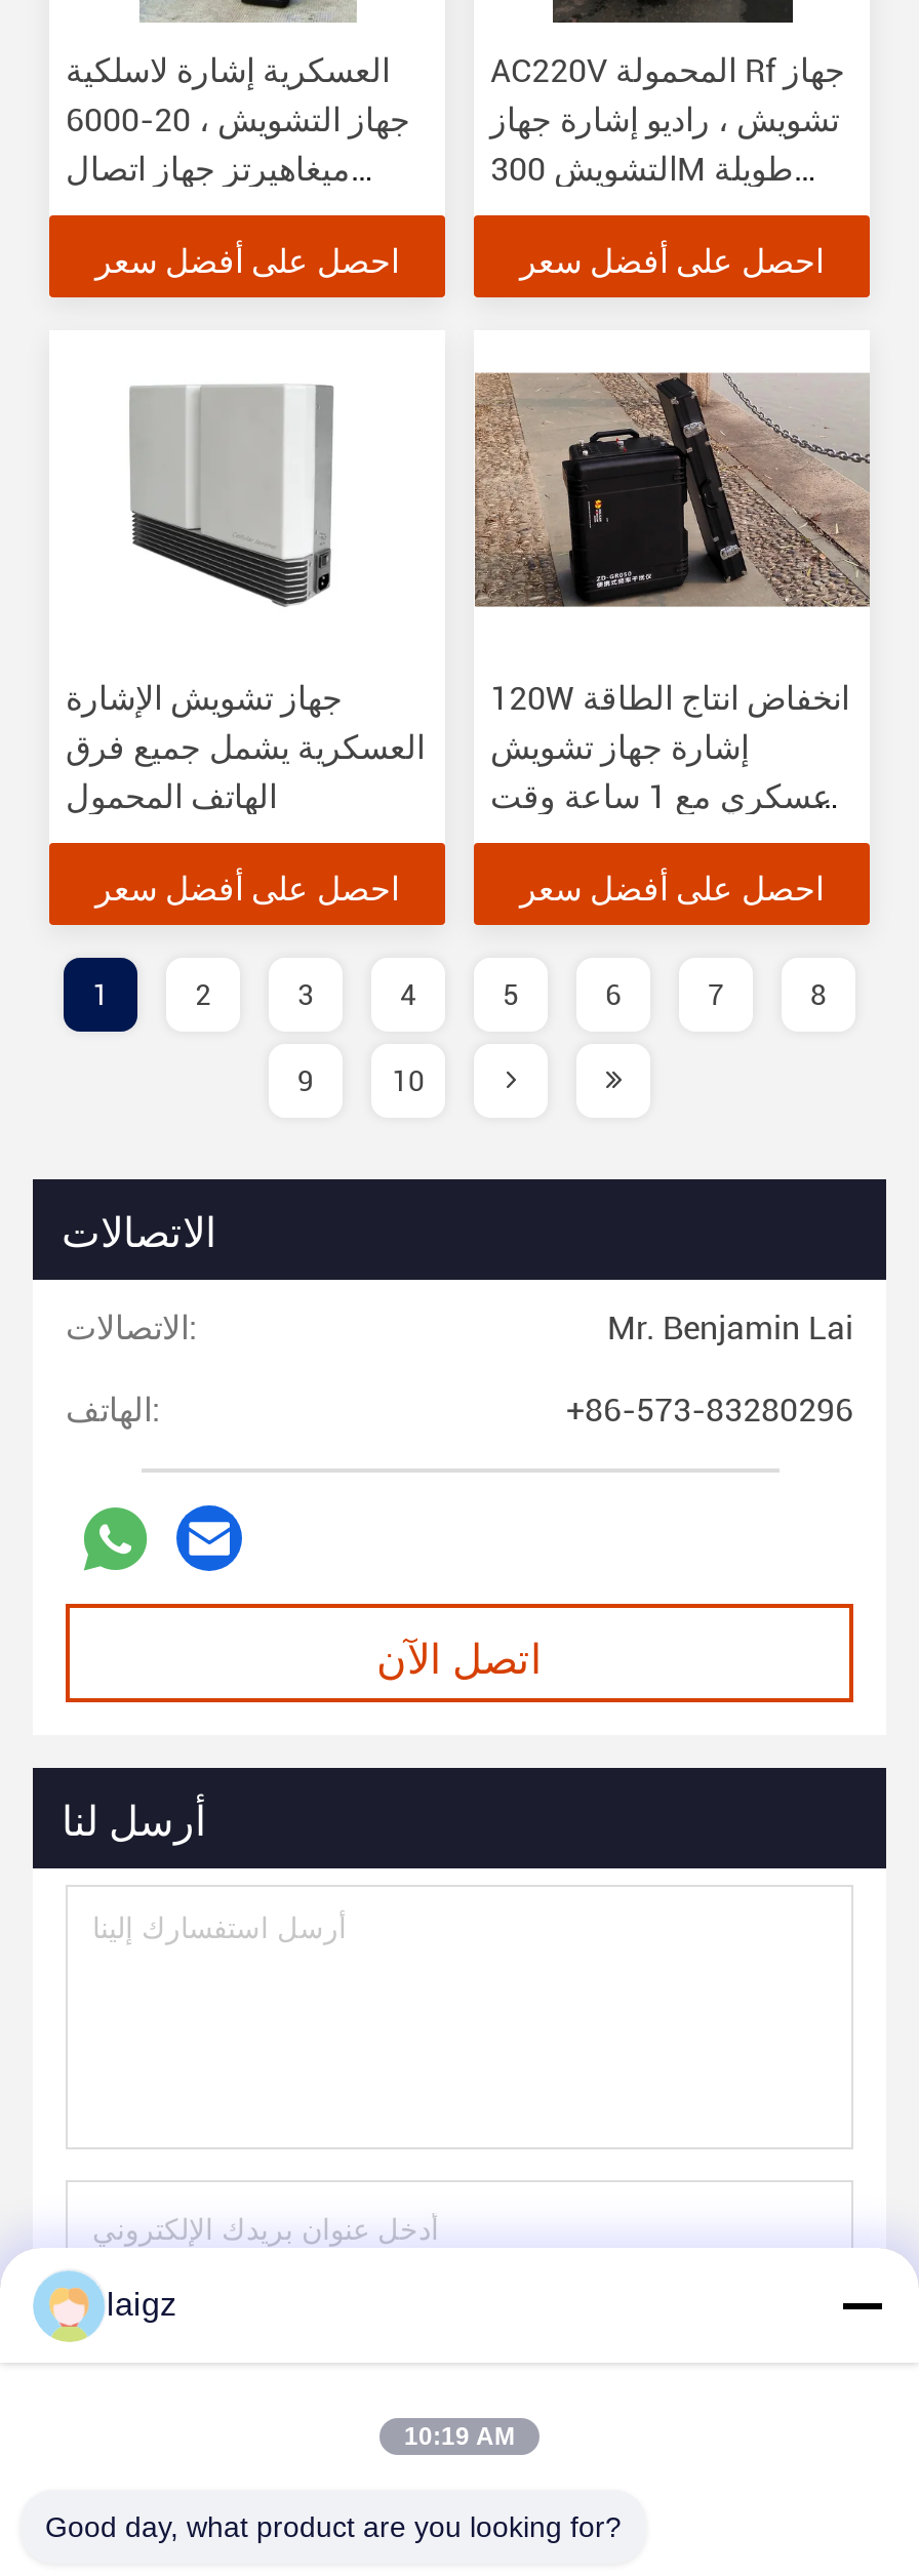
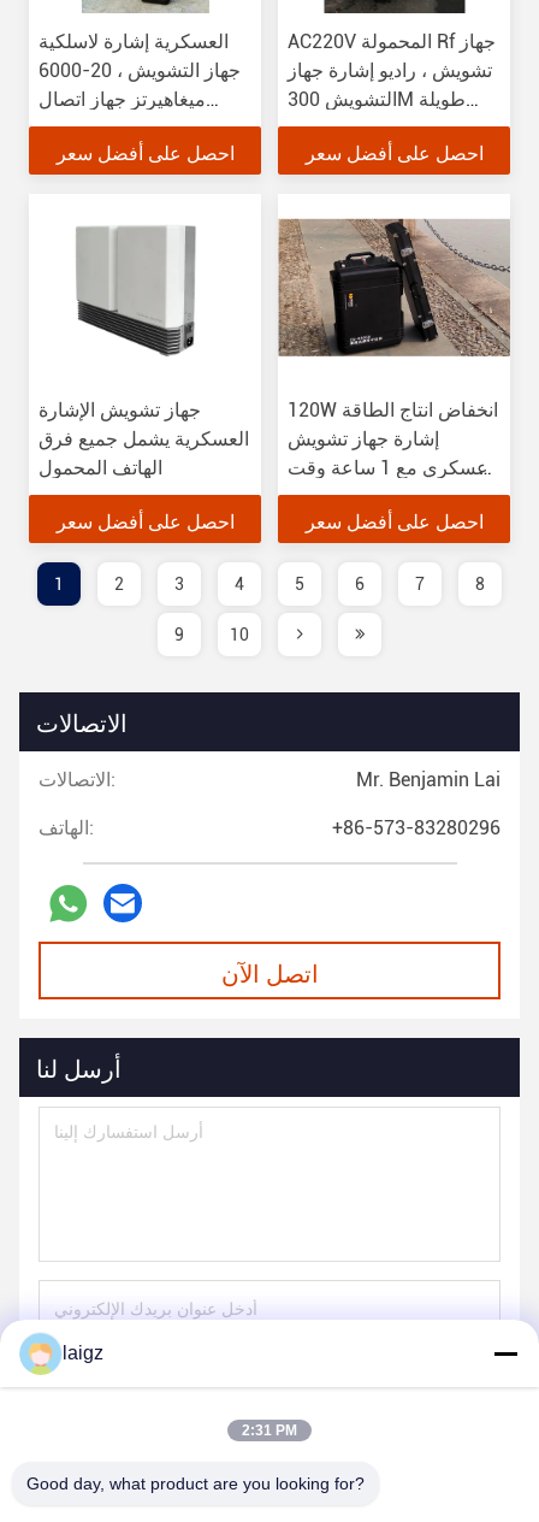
[404,2422,515,2451] 10:19 AM -> [242,1422,297,1439] 2:31 PM

